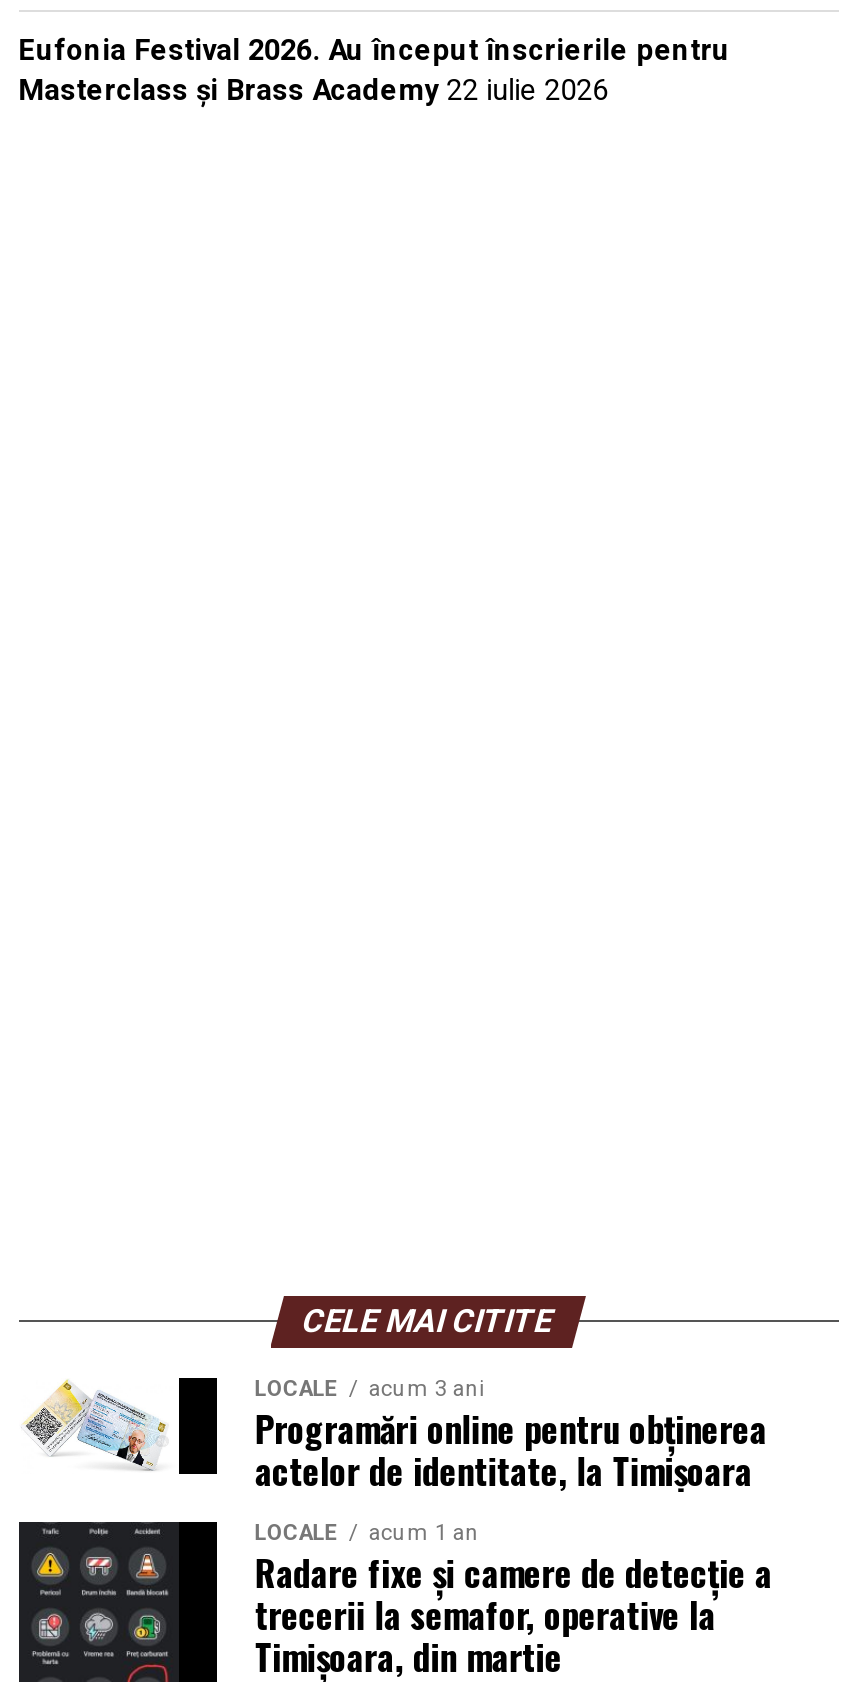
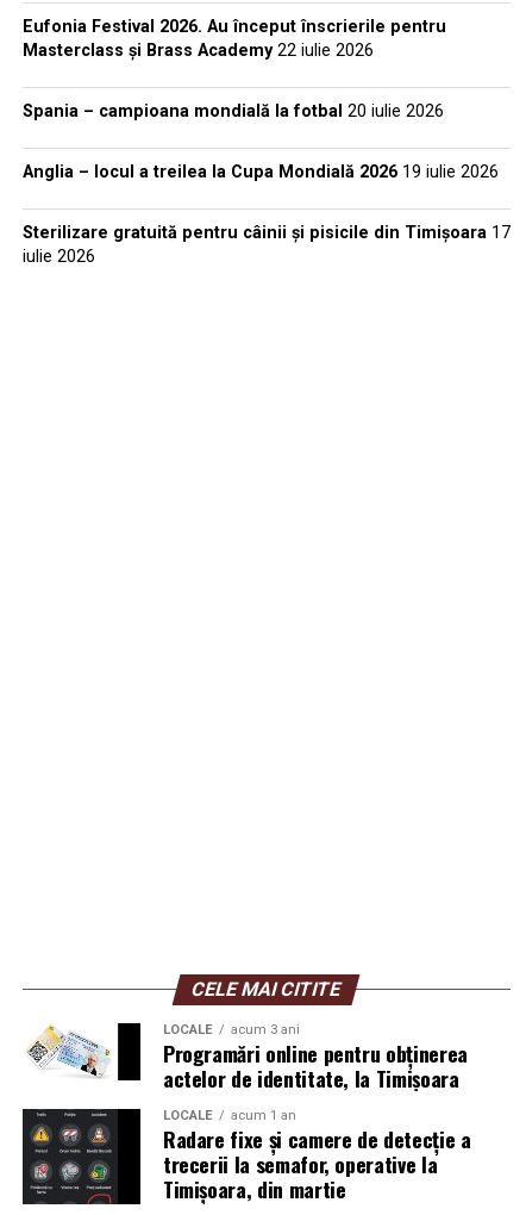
none -> [22,101,510,267] Spania – campioana mondială la fotbal 20 iulie 2026 | Anglia – locul a treilea la Cupa Mondială 2026 19 iulie 2026 | Sterilizare gratuită pentru câinii și pisicile din Timișoara 17 | iulie 2026

